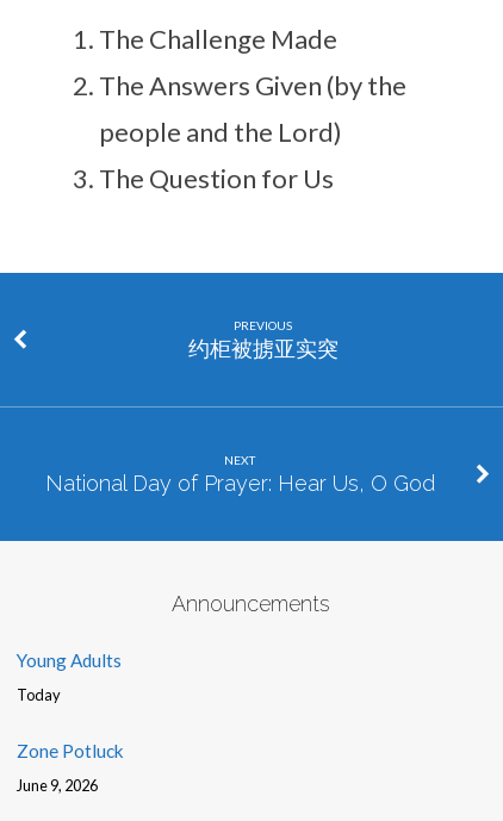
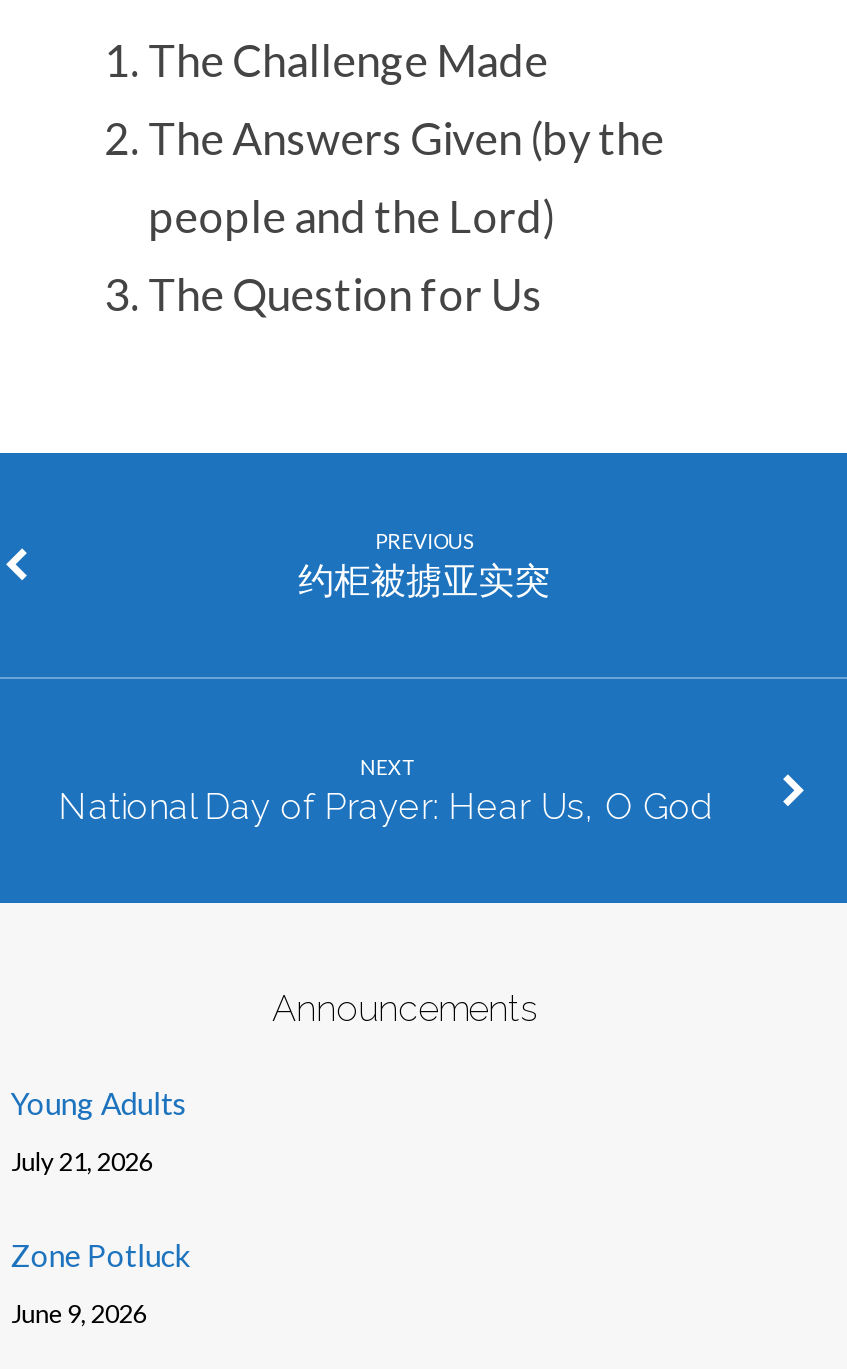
[17,686,61,705] Today -> [11,1146,153,1178] July 21, 2026

